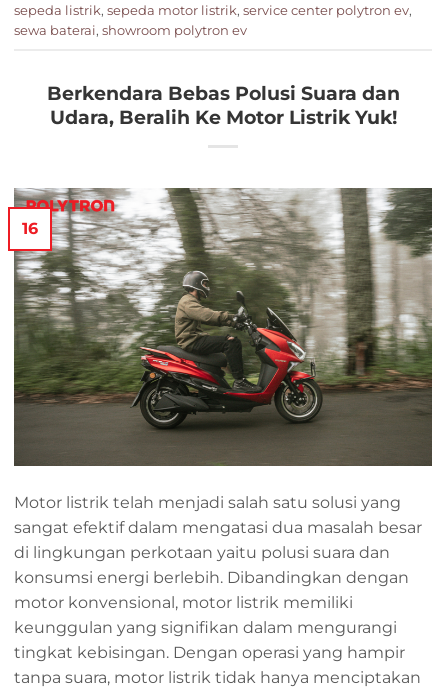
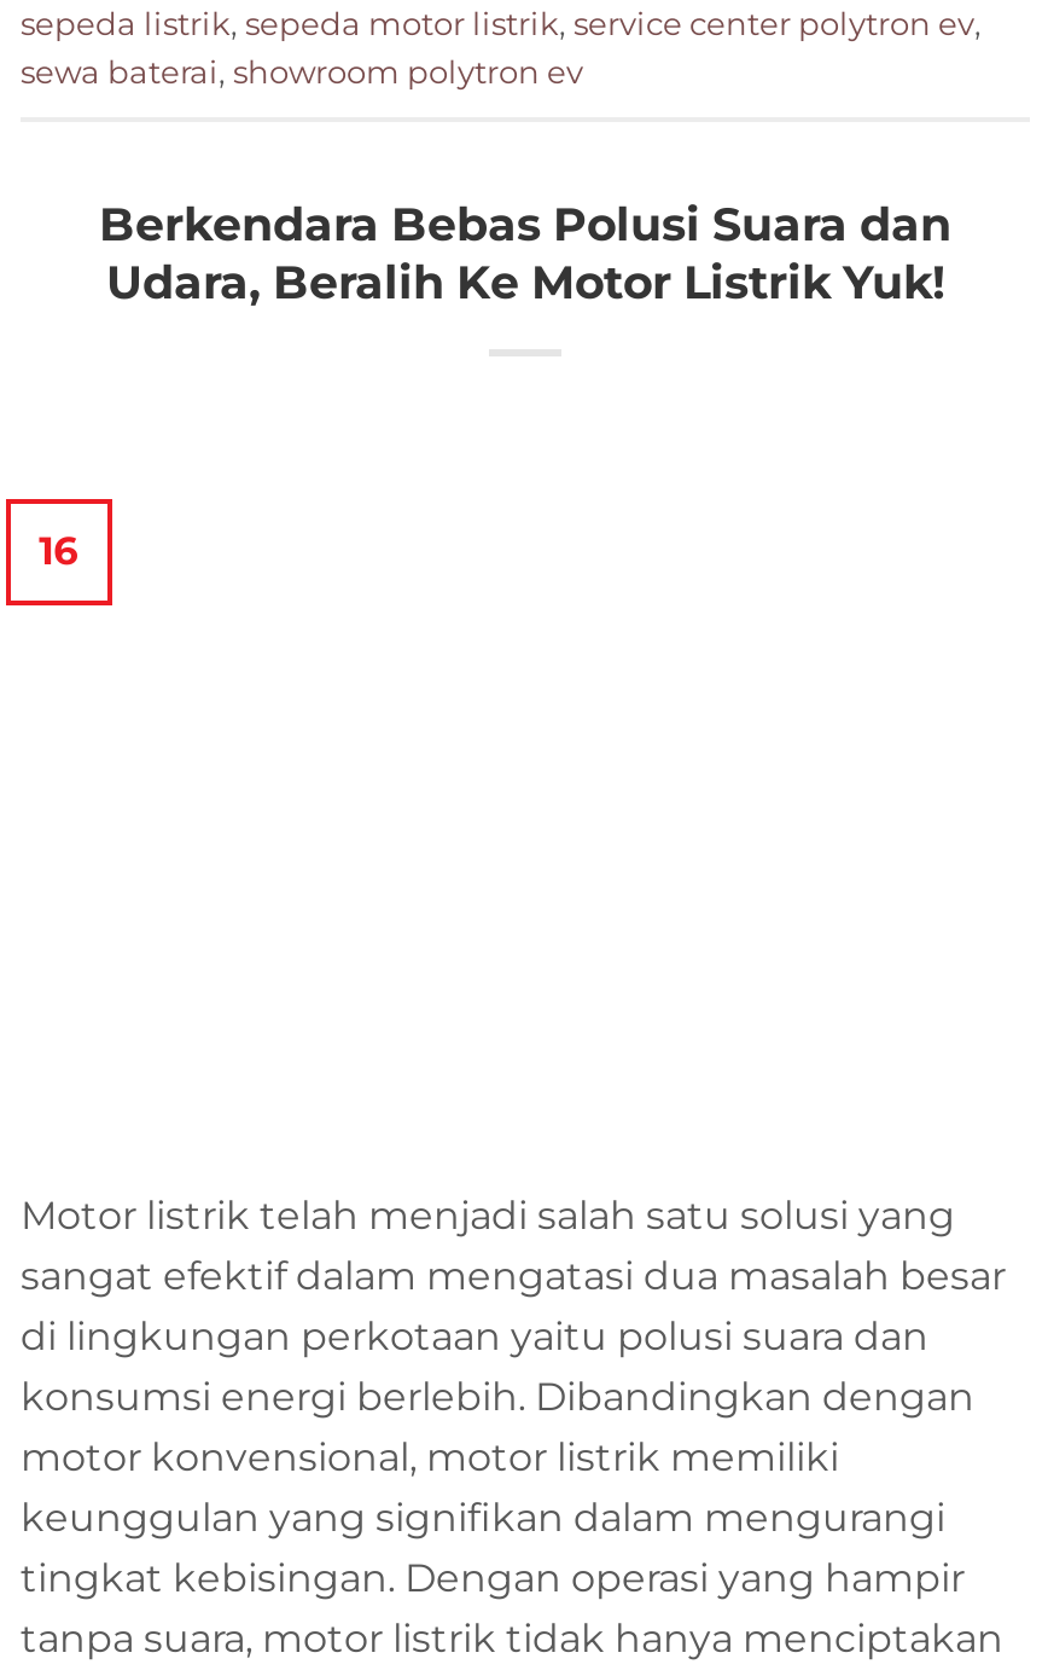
[11,187,433,467] [image] -> none

